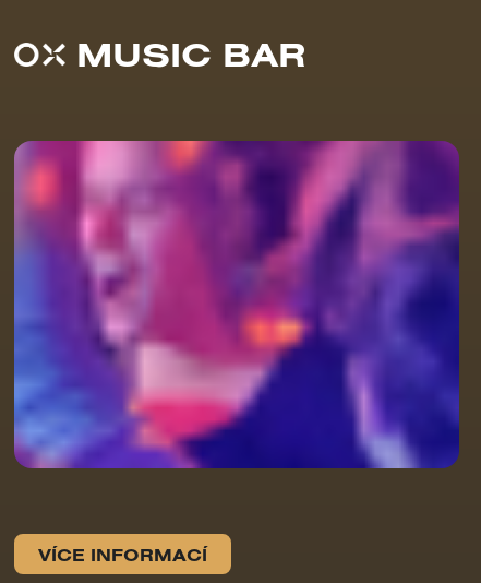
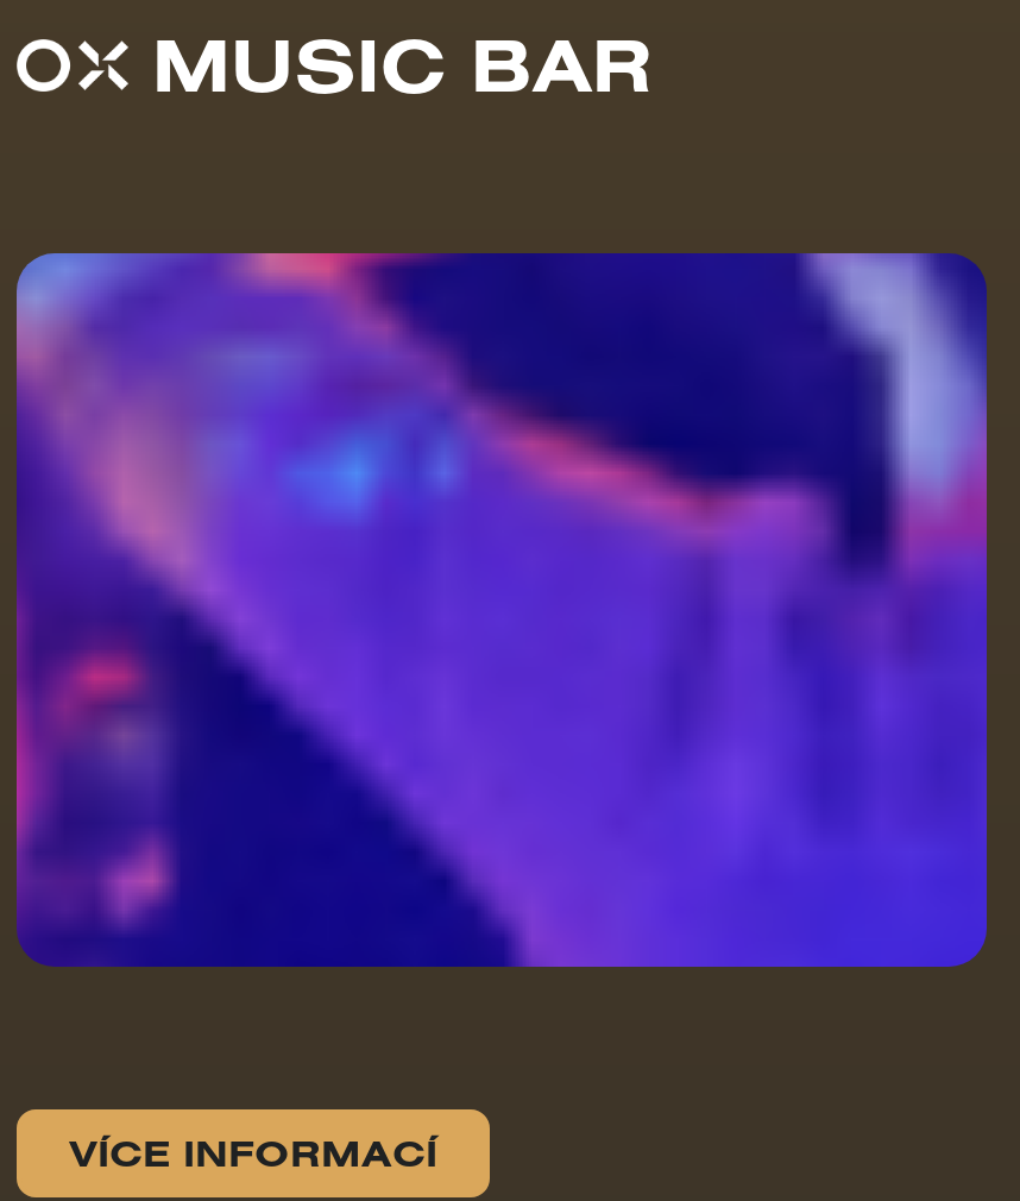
[13,140,459,469] [image] -> [17,252,989,968] [image]

